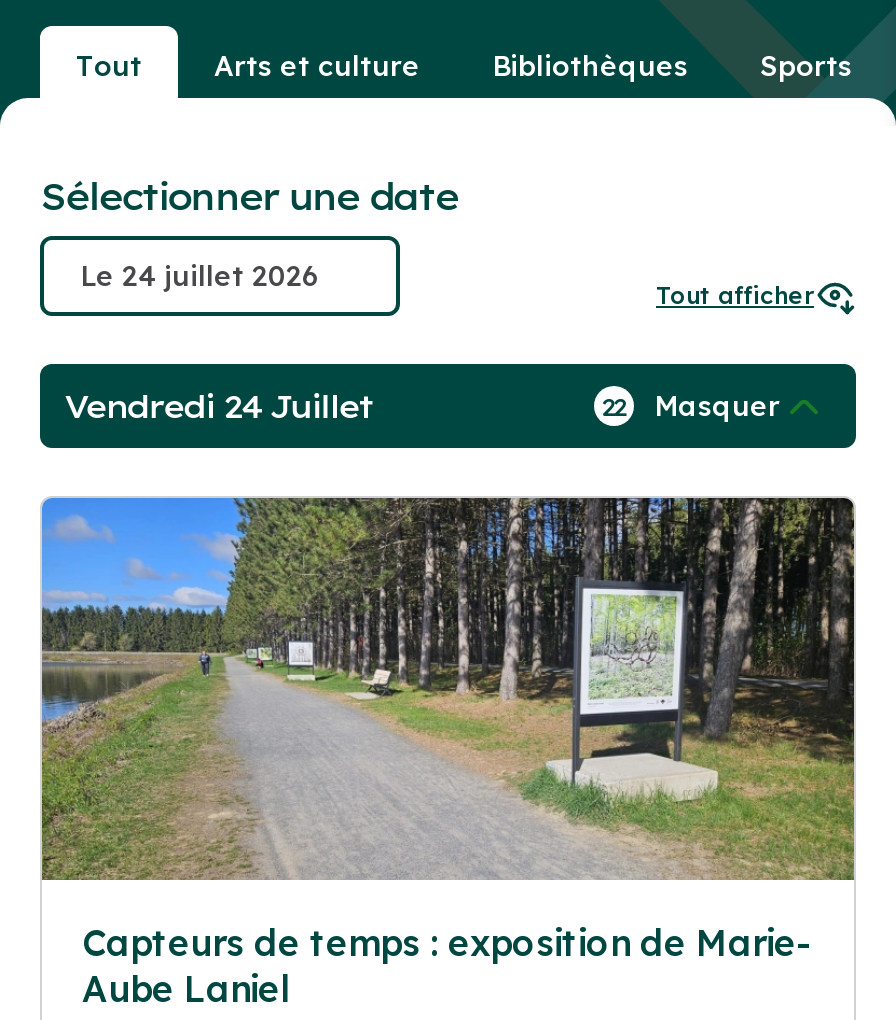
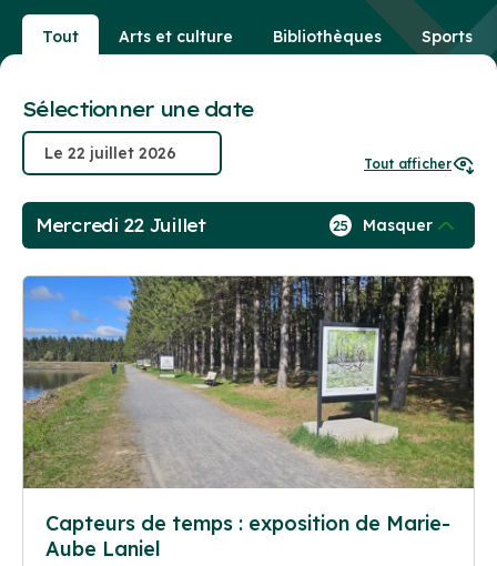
[64,386,373,426] Vendredi 24 Juillet -> [35,214,206,237] Mercredi 22 Juillet
[602,388,780,424] 22 Masquer -> [333,216,433,236] 25 Masquer

